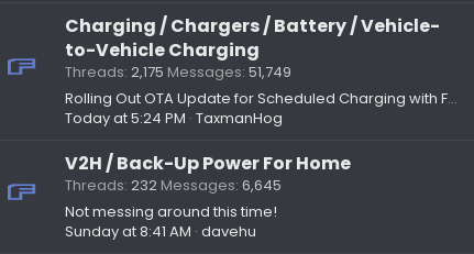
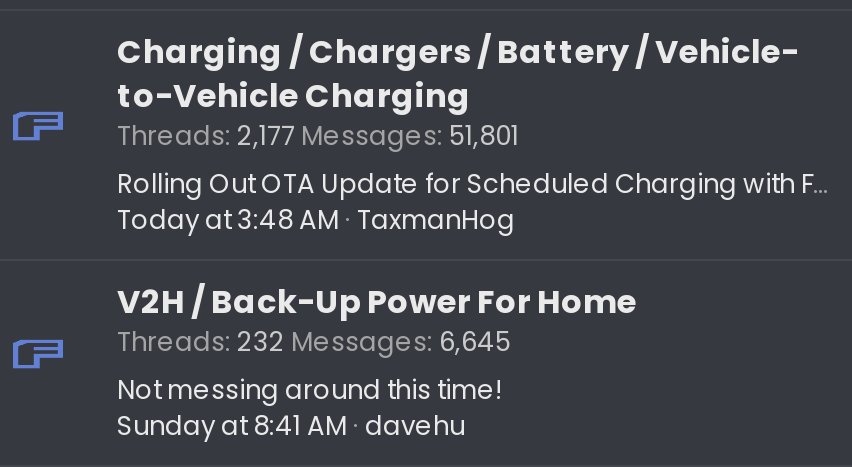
[65,62,291,82] Threads 2,175 Messages 51,749 -> [117,117,519,155] Threads 2,177 Messages 51,801
[65,108,283,129] Today at 5:24 PM TaxmanHog -> [117,201,515,239] Today at 3:48 AM TaxmanHog

